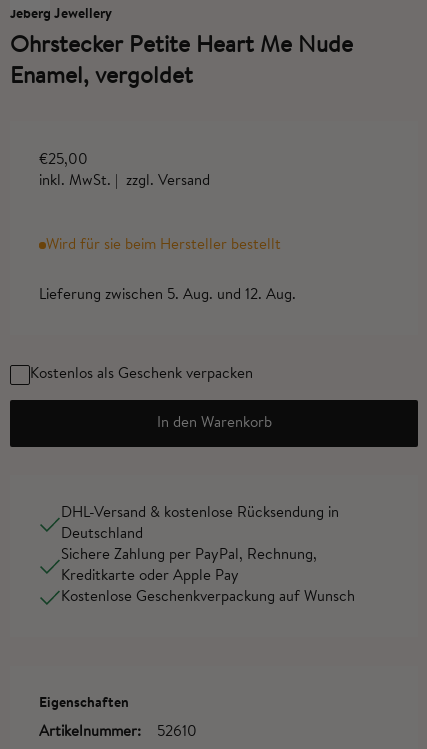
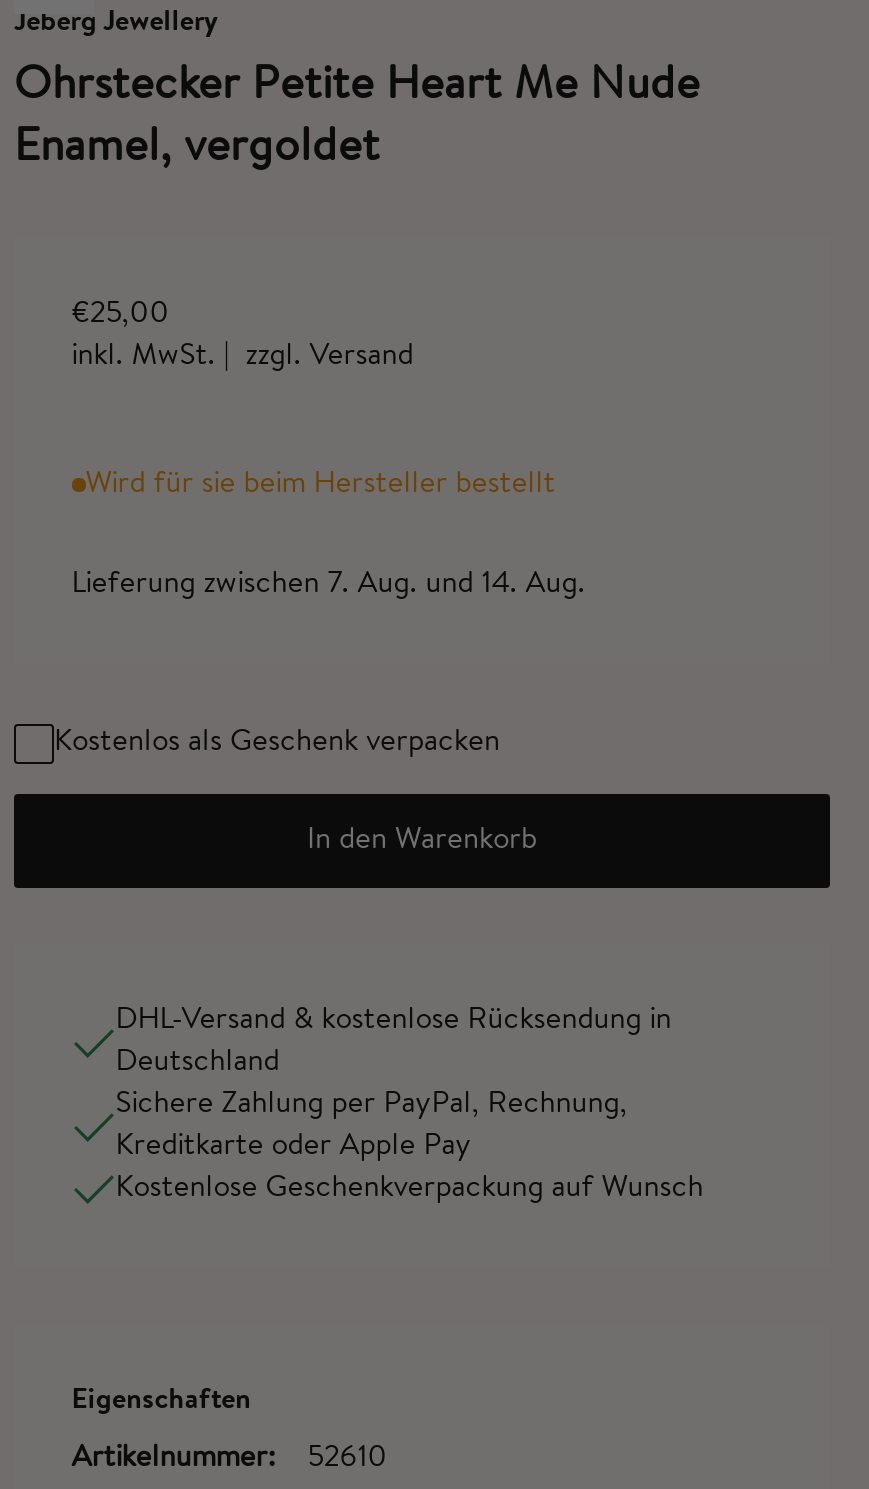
[39,288,296,303] Lieferung zwischen 5. Aug. und 12. Aug. -> [72,570,586,600] Lieferung zwischen 7. Aug. und 14. Aug.

